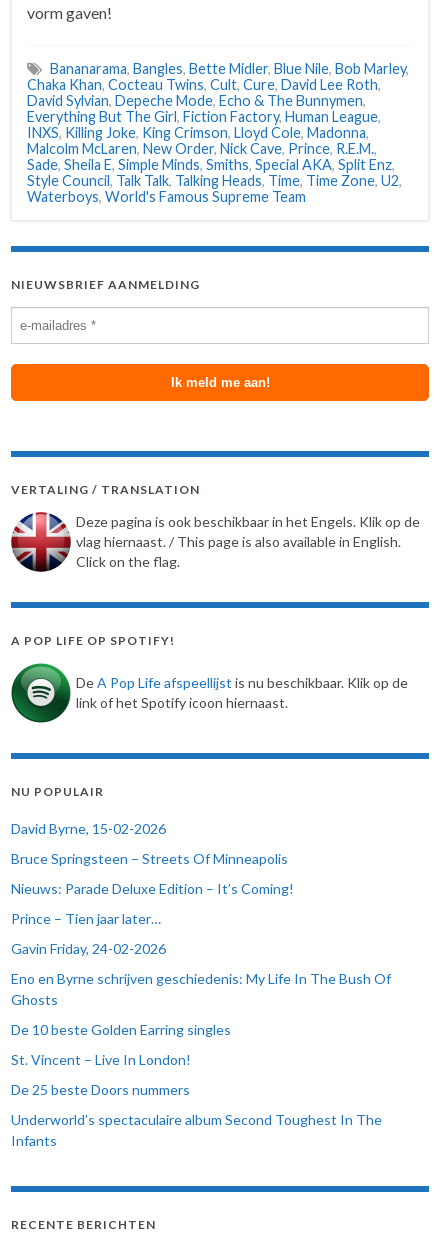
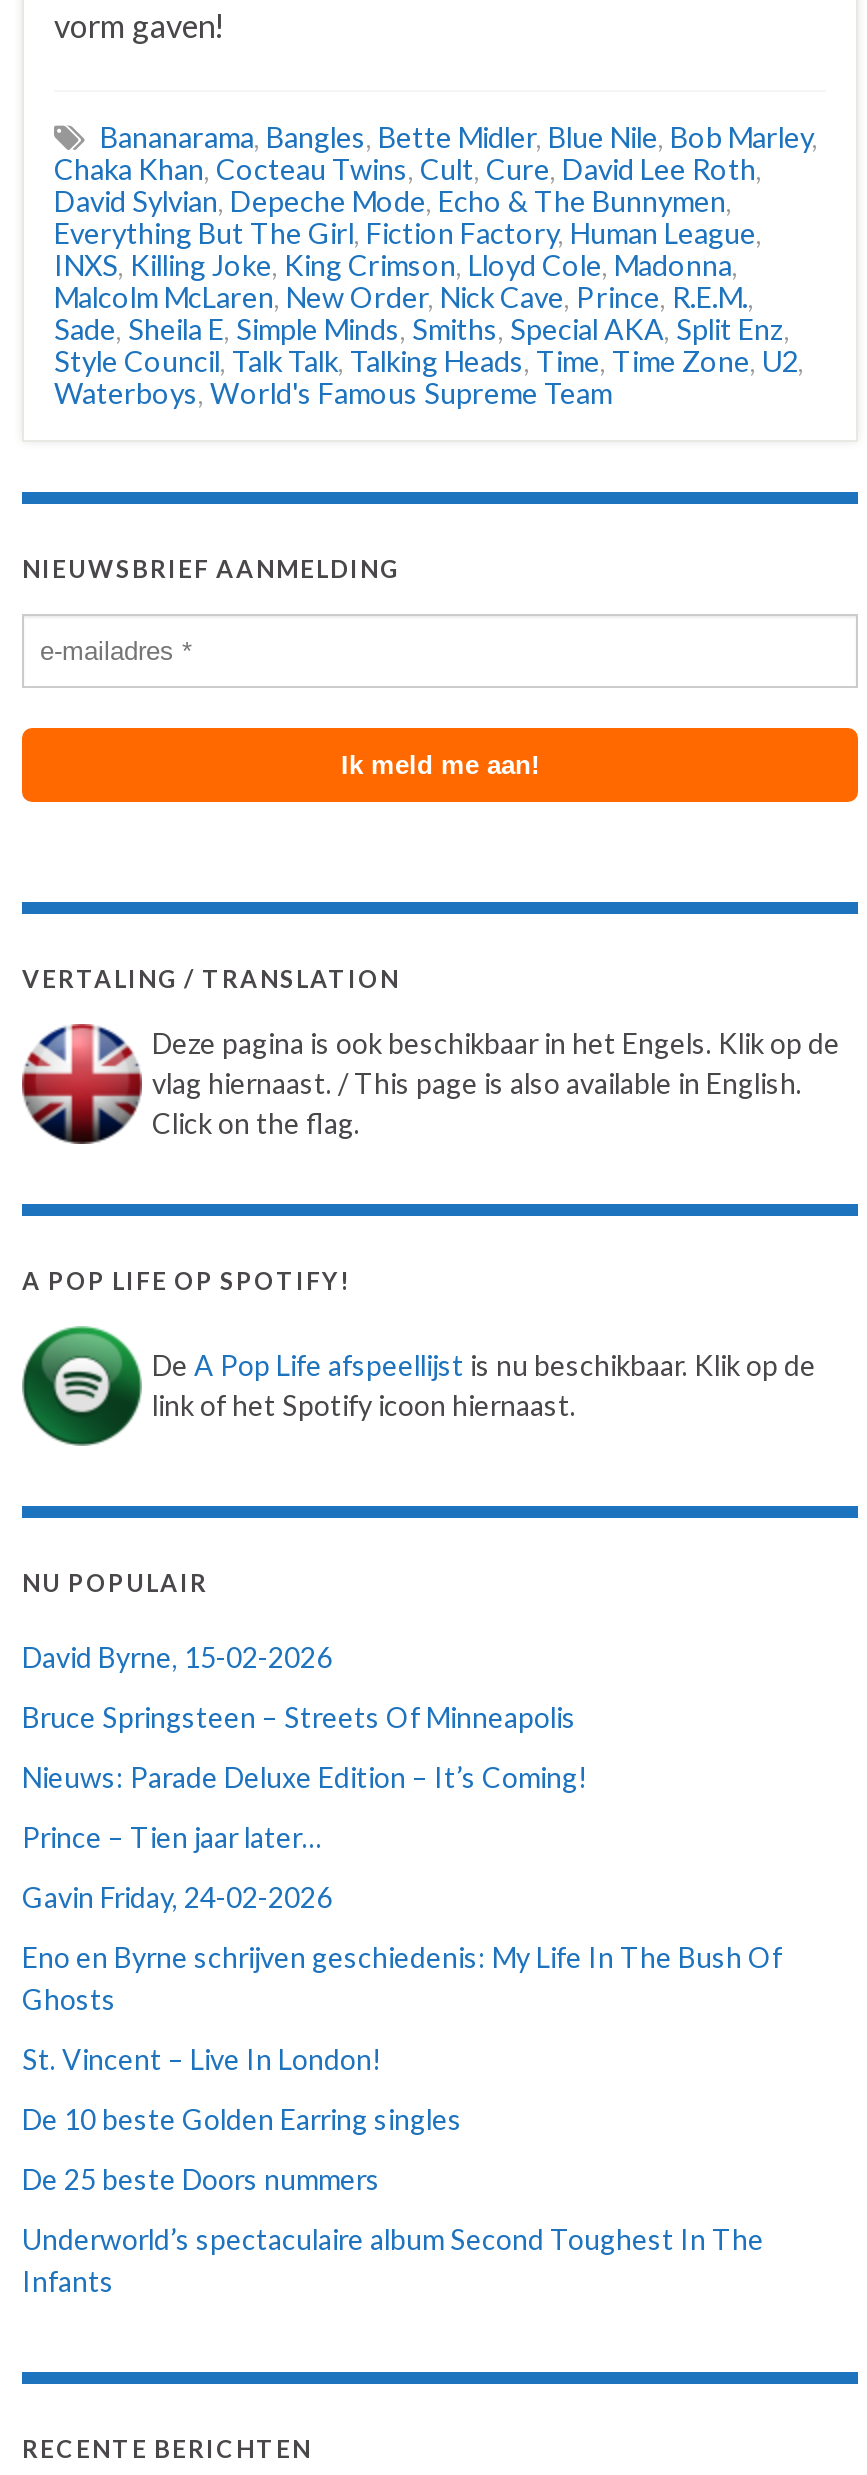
moved [11,1021,231,1038] -> [22,2103,462,2137]: De 10 beste Golden Earring singles
moved [11,1051,191,1068] -> [22,2043,382,2077]: St. Vincent – Live In London!

